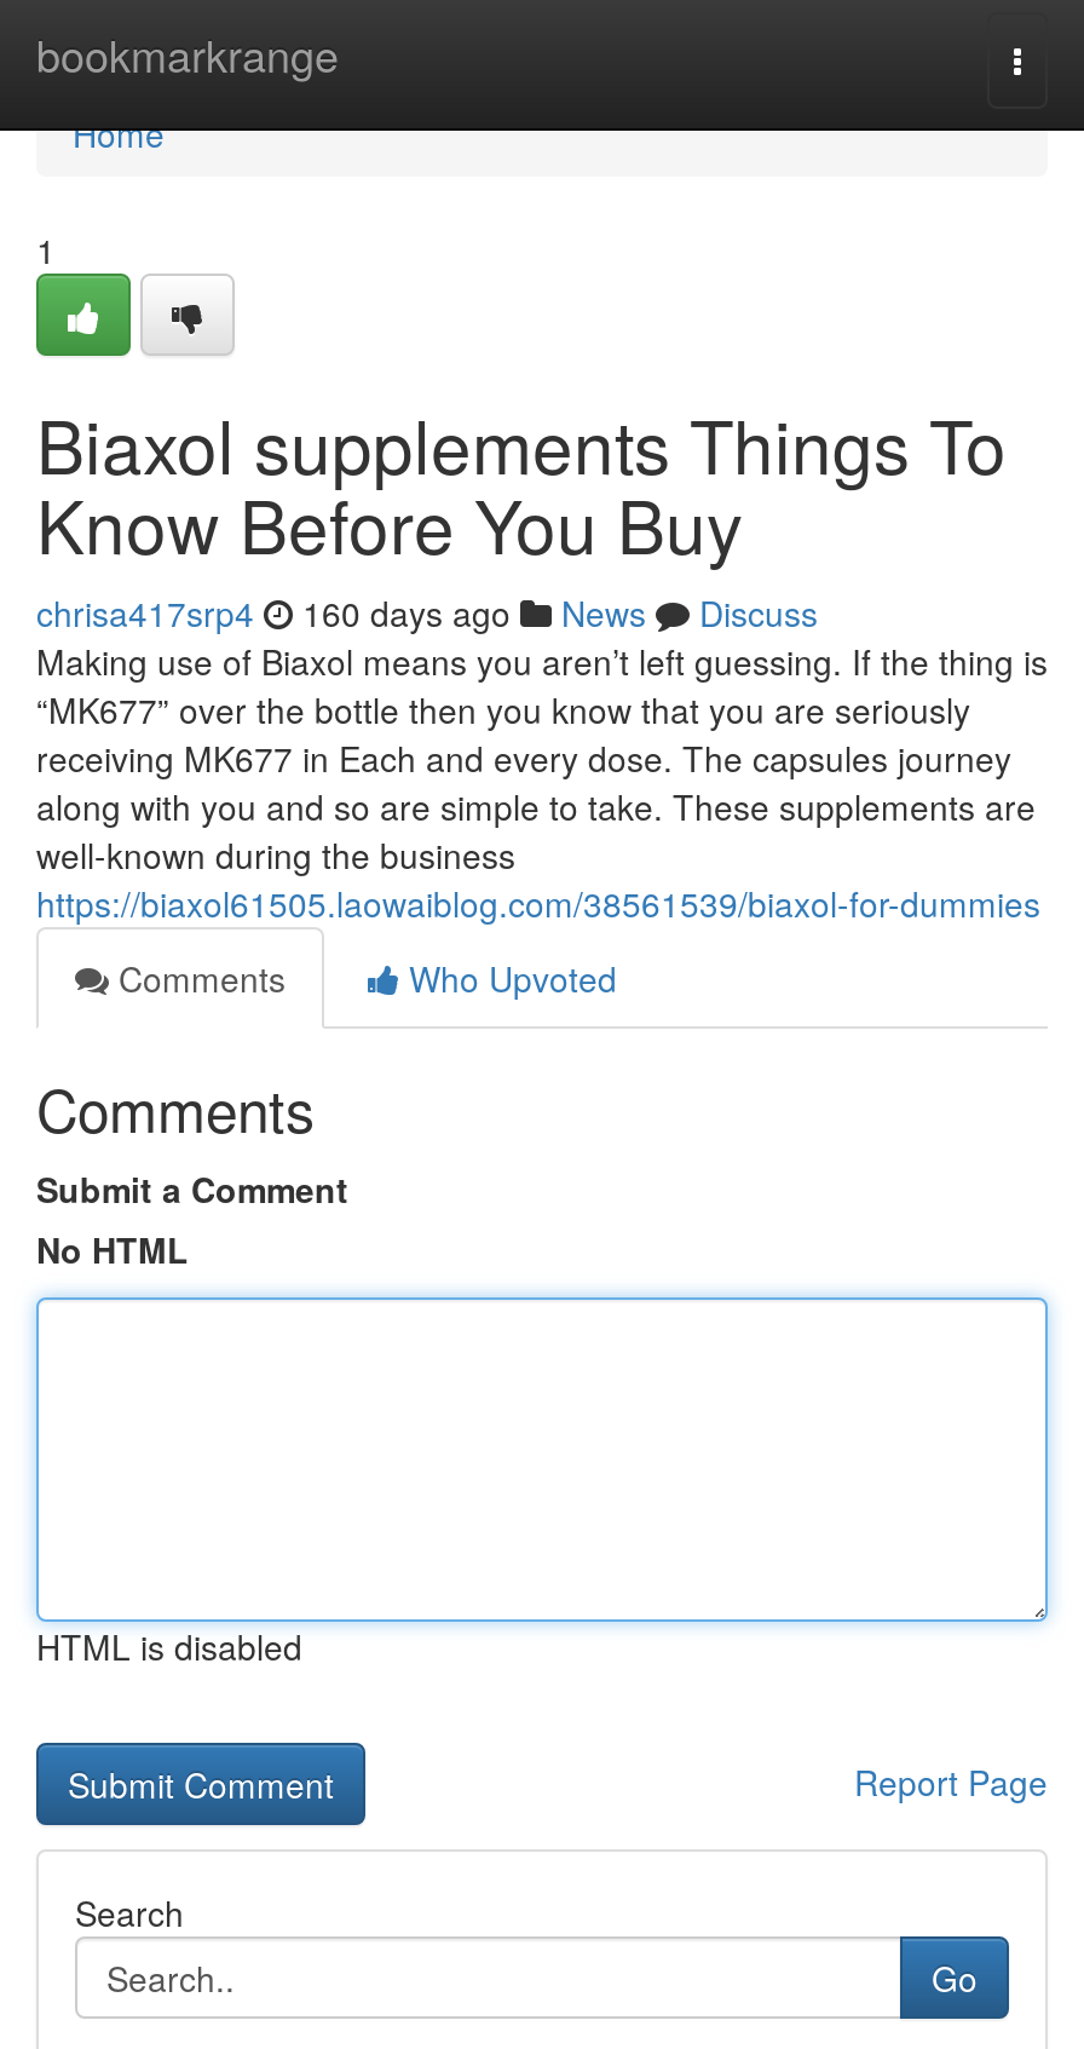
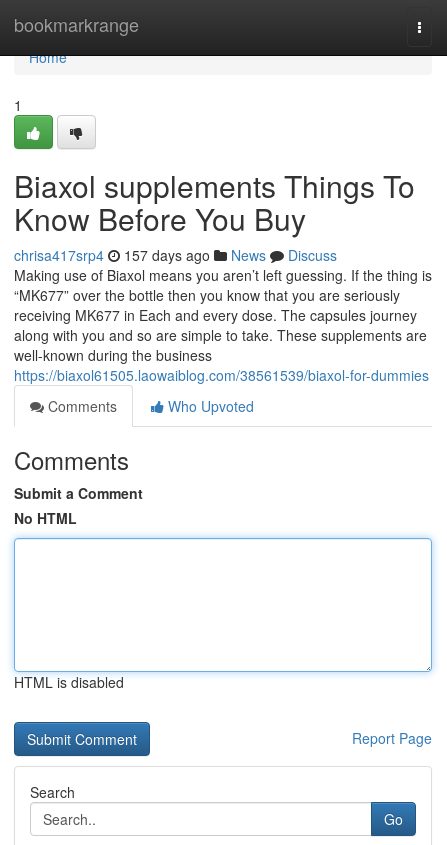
[36,588,818,637] chrisa417srp4 160 days ago News Discuss -> [14,245,337,265] chrisa417srp4 157 days ago News Discuss

